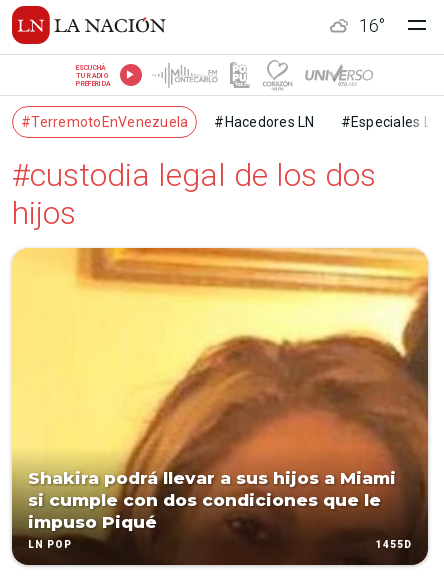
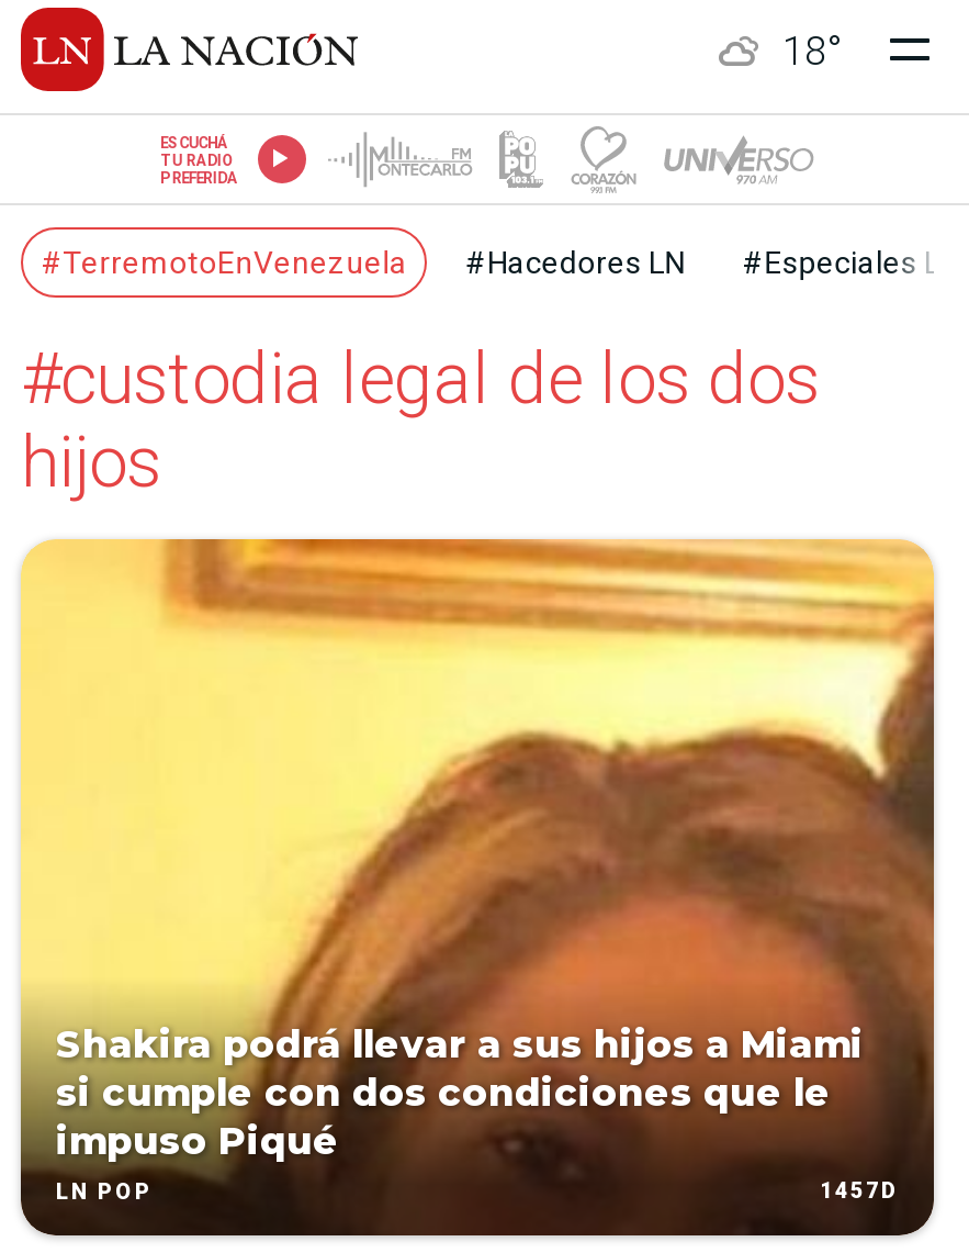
[359,15,385,36] 16° -> [782,27,840,74] 18°
[376,539,412,550] 1455D -> [820,1179,899,1203] 1457D

